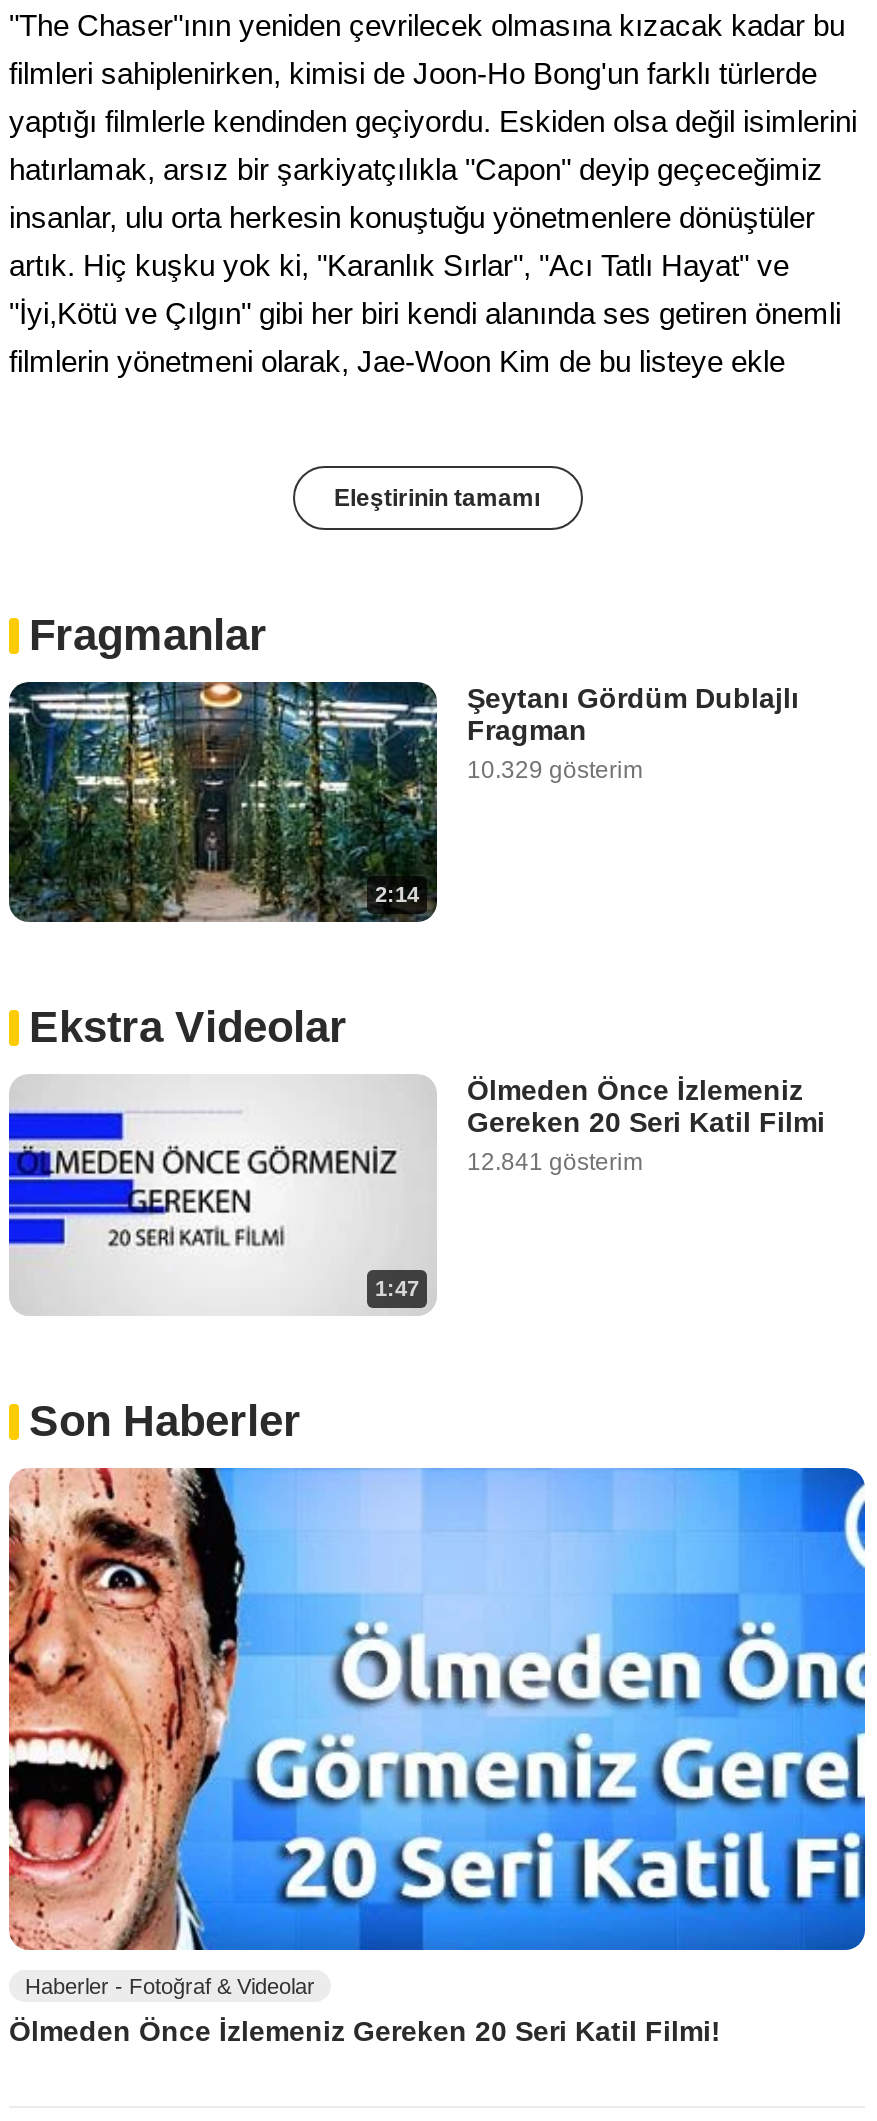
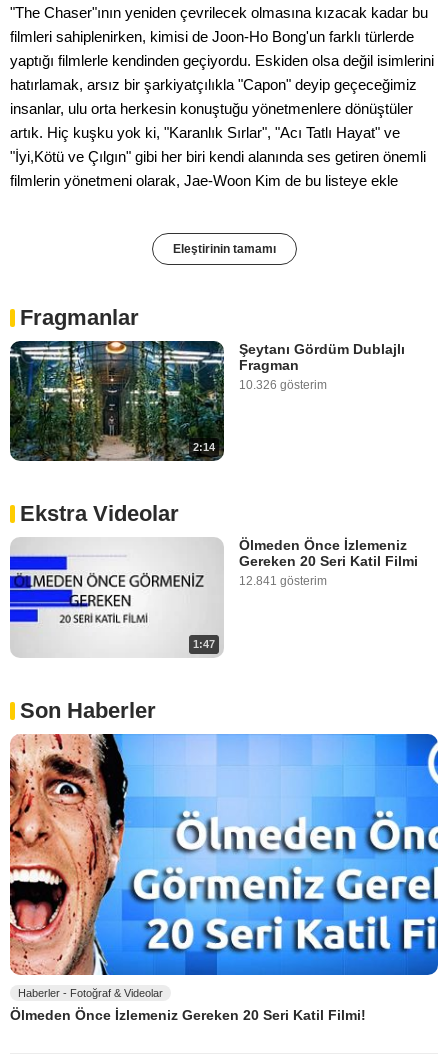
[467,756,643,784] 10.329 gösterim -> [239,378,327,392] 10.326 gösterim

